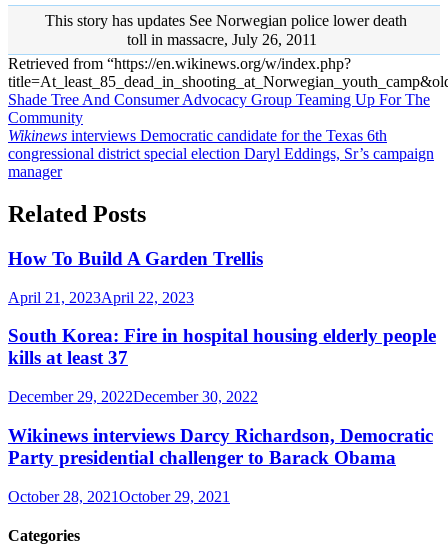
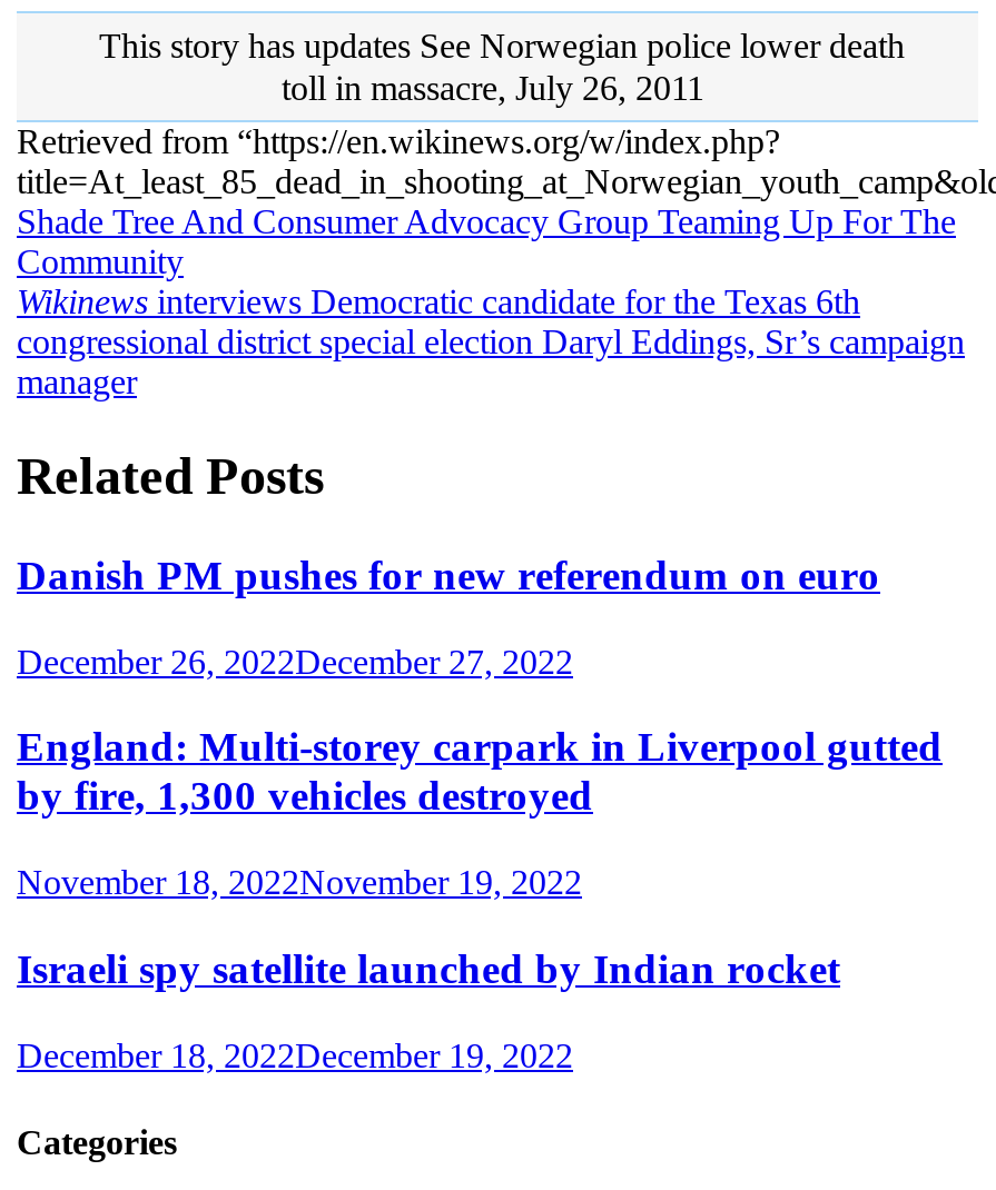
[8,248,263,269] How To Build A Garden Trellis -> [17,552,880,598] Danish PM pushes for new referendum on euro
[8,289,194,306] April 21, 2023April 22, 2023 -> [17,642,573,680] December 26, 2022December 27, 2022
[8,325,436,368] South Korea: Fire in hospital housing elderly people | kills at least 37 -> [17,724,943,819] England: Multi-storey carpark in Liverpool gutted | by fire, 1,300 vehicles destroyed
[8,388,258,405] December 29, 2022December 30, 2022 -> [17,863,582,901] November 18, 2022November 19, 2022
[8,425,433,468] Wikinews interviews Darcy Richardson, Democratic | Party presidential challenger to Barack Obama -> [17,945,840,992] Israeli spy satellite launched by Indian rocket
[8,487,230,504] October 28, 2021October 29, 2021 -> [17,1035,573,1073] December 18, 2022December 19, 2022

